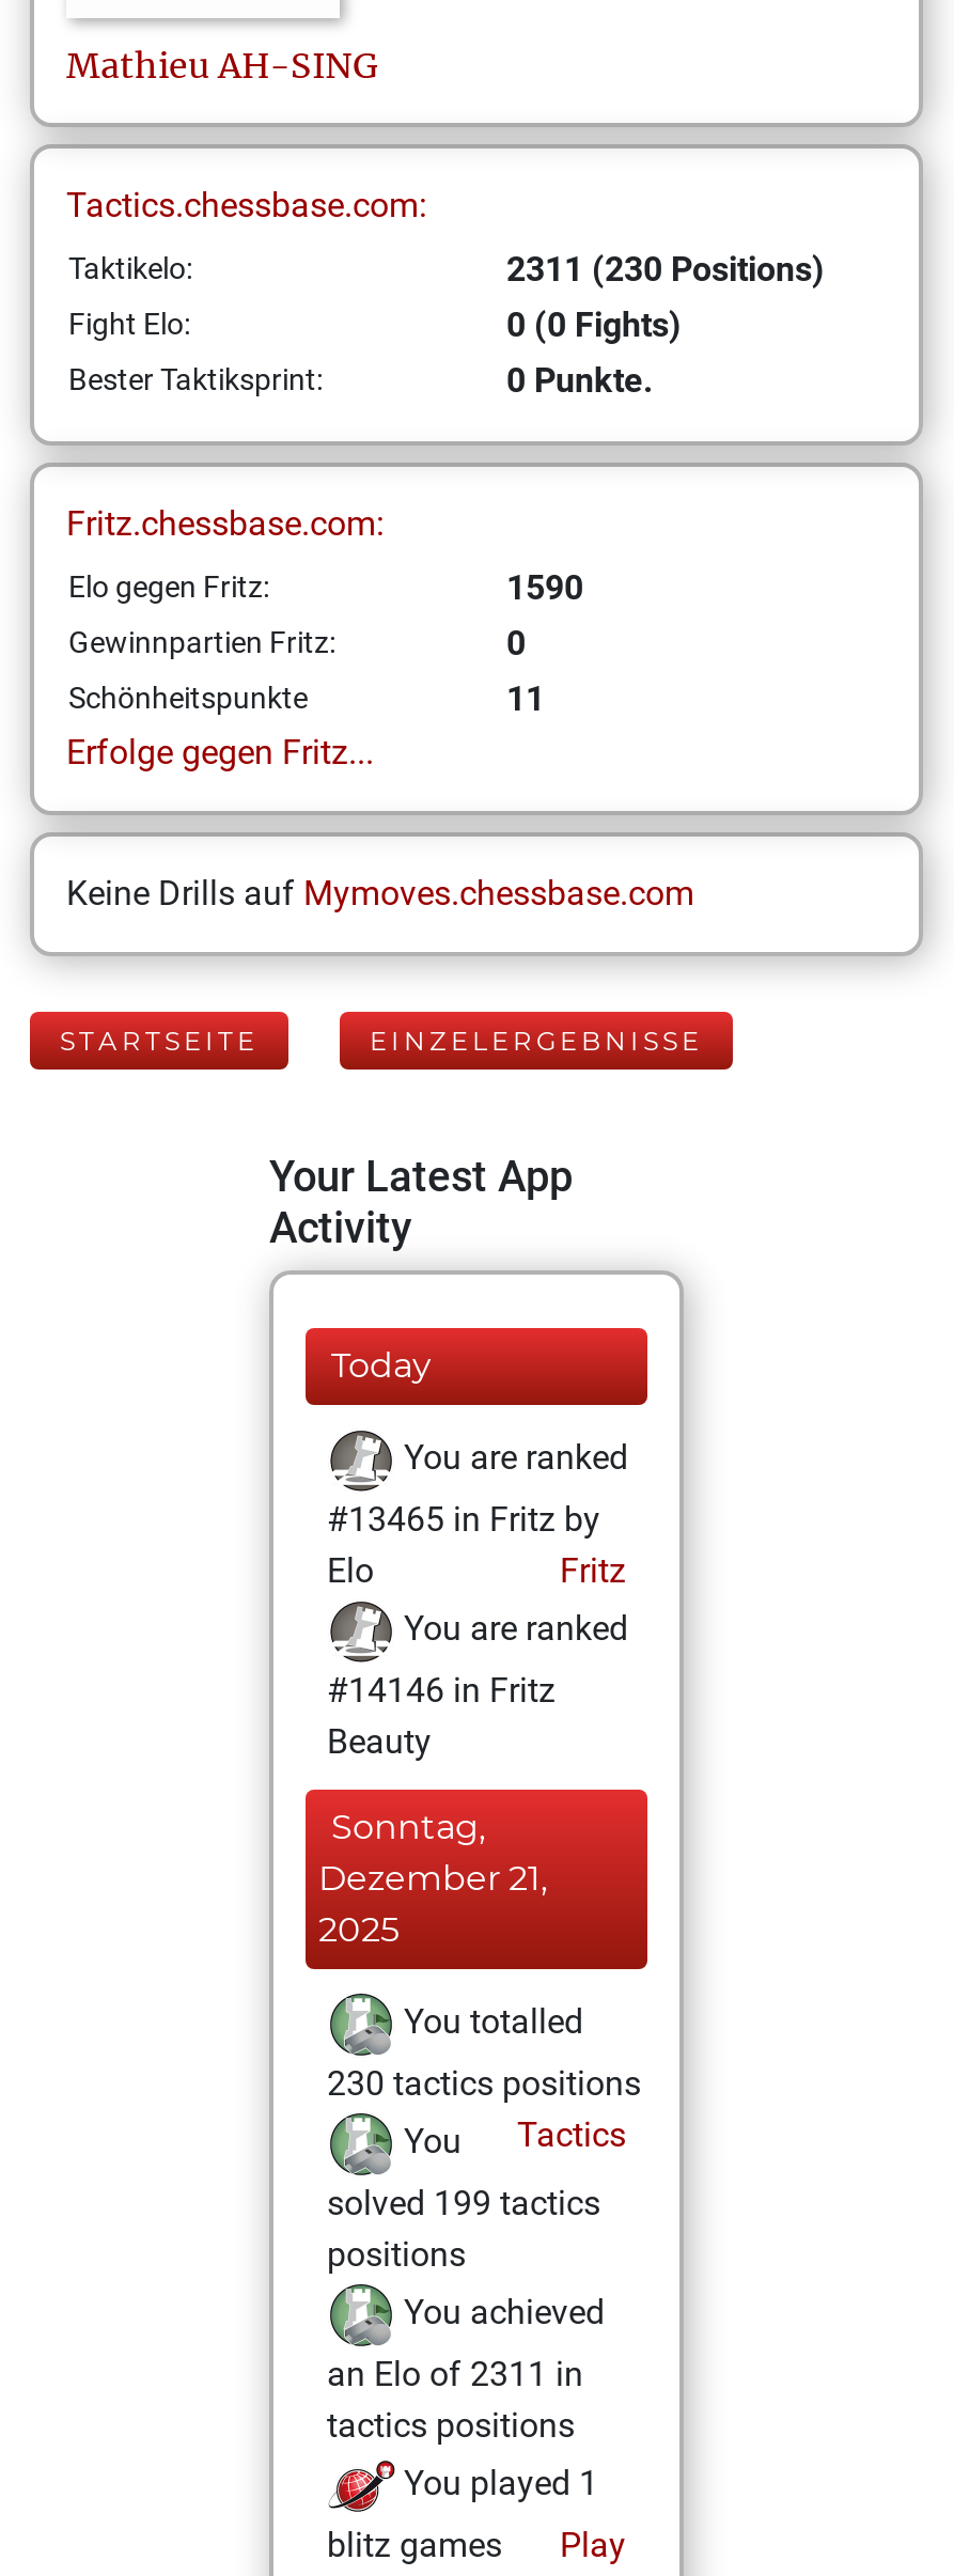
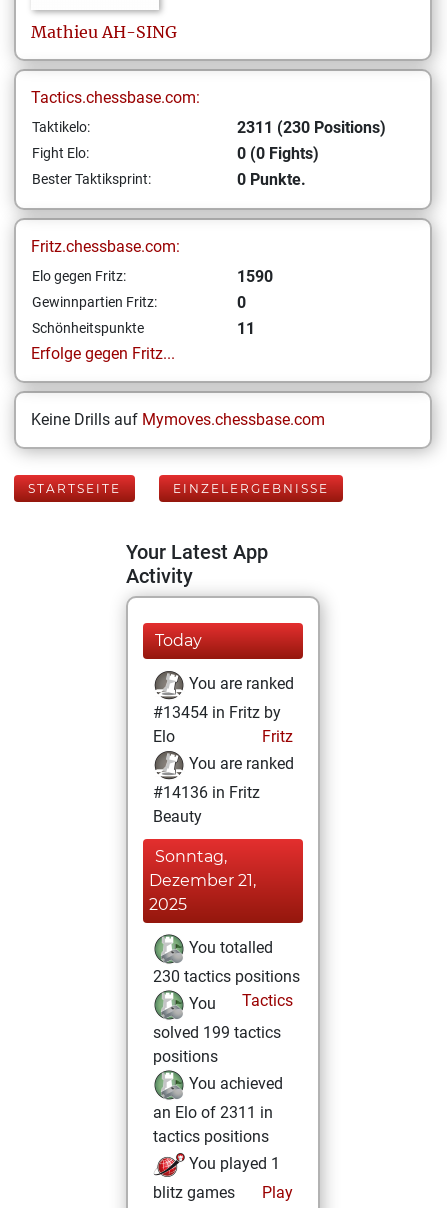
[327,1499,600,1540] #13465 in Fritz by -> [153,703,281,722] #13454 in Fritz by
[327,1670,556,1711] #14146 in Fritz -> [153,783,260,802] #14136 in Fritz

